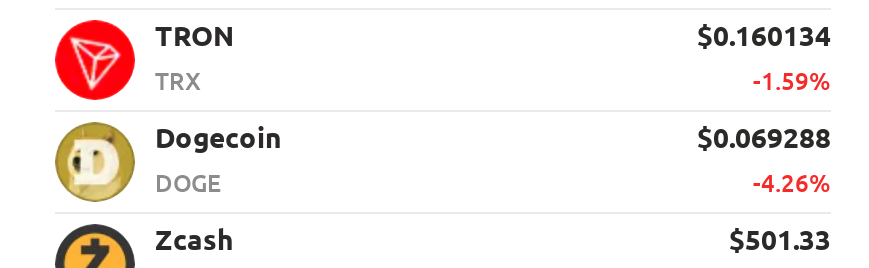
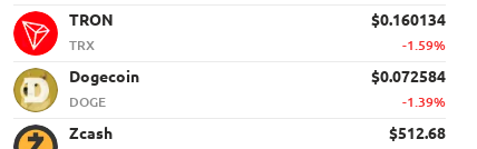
[697,122,831,154] $0.069288 -> [371,68,446,86] $0.072584
[753,171,831,197] -4.26% -> [402,95,446,109] -1.39%
[729,224,831,256] $501.33 -> [389,124,446,142] $512.68

